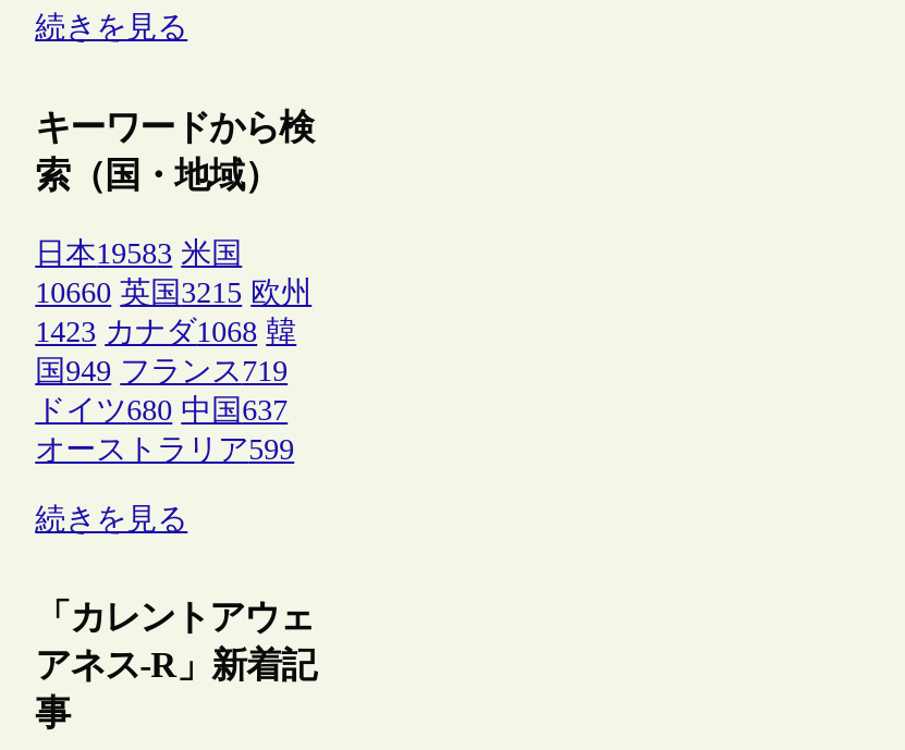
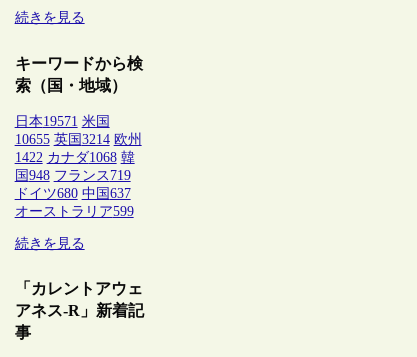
[35,237,242,270] 日本19583 米国 -> [15,114,110,129] 日本19571 米国
[35,276,312,309] 10660 英国3215 欧州 -> [15,132,142,147] 10655 英国3214 欧州
[35,315,296,348] 1423 カナダ1068 韓 -> [15,150,135,165] 1422 カナダ1068 韓
[35,355,288,387] 国949 フランス719 -> [15,168,131,183] 国948 フランス719

